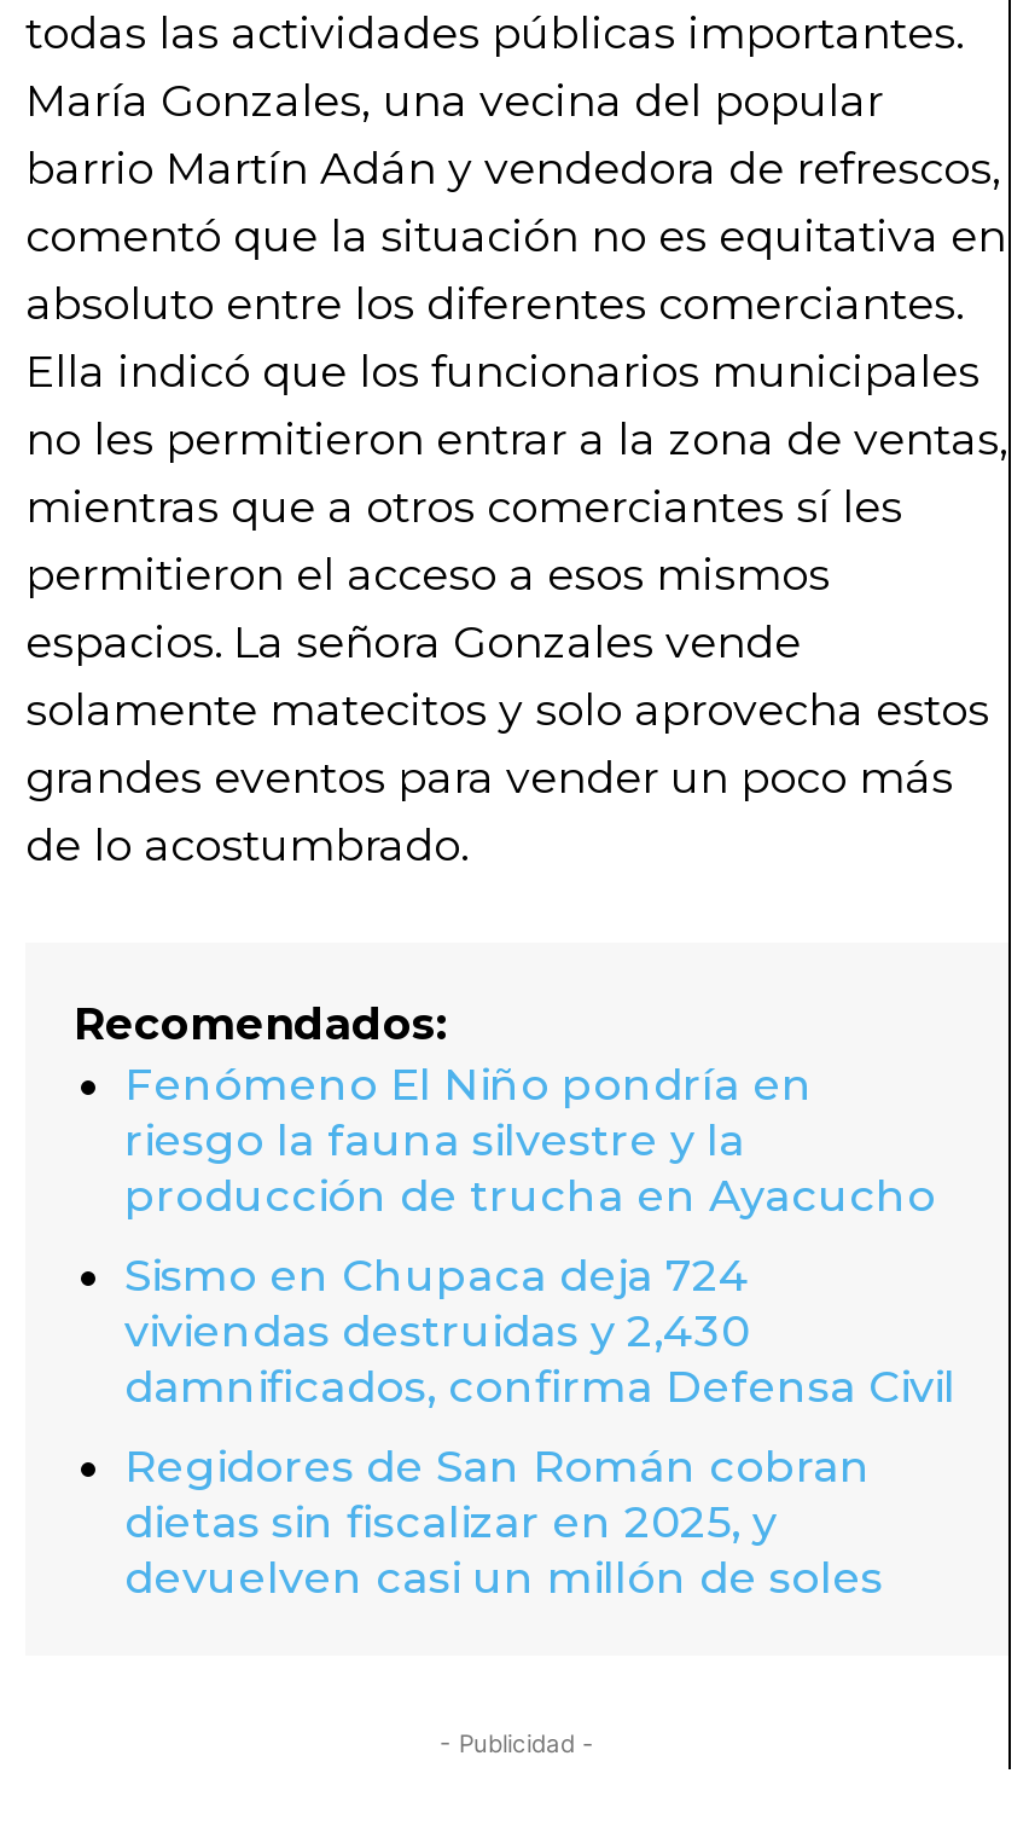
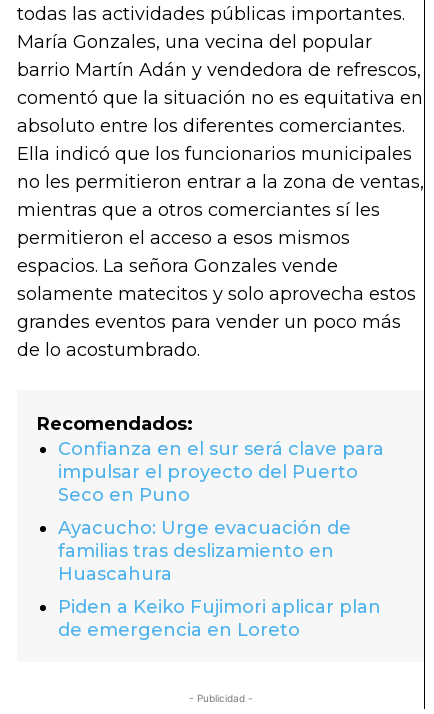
[124,1059,936,1224] Fenómeno El Niño pondría en | riesgo la fauna silvestre y la | producción de trucha en Ayacucho -> [58,438,384,506] Confianza en el sur será clave para | impulsar el proyecto del Puerto | Seco en Puno
[124,1250,955,1415] Sismo en Chupaca deja 724 | viviendas destruidas y 2,430 | damnificados, confirma Defensa Civil -> [58,517,351,585] Ayacucho: Urge evacuación de | familias tras deslizamiento en | Huascahura
[124,1441,883,1606] Regidores de San Román cobran | dietas sin fiscalizar en 2025, y | devuelven casi un millón de soles -> [58,596,381,641] Piden a Keiko Fujimori aplicar plan | de emergencia en Loreto

